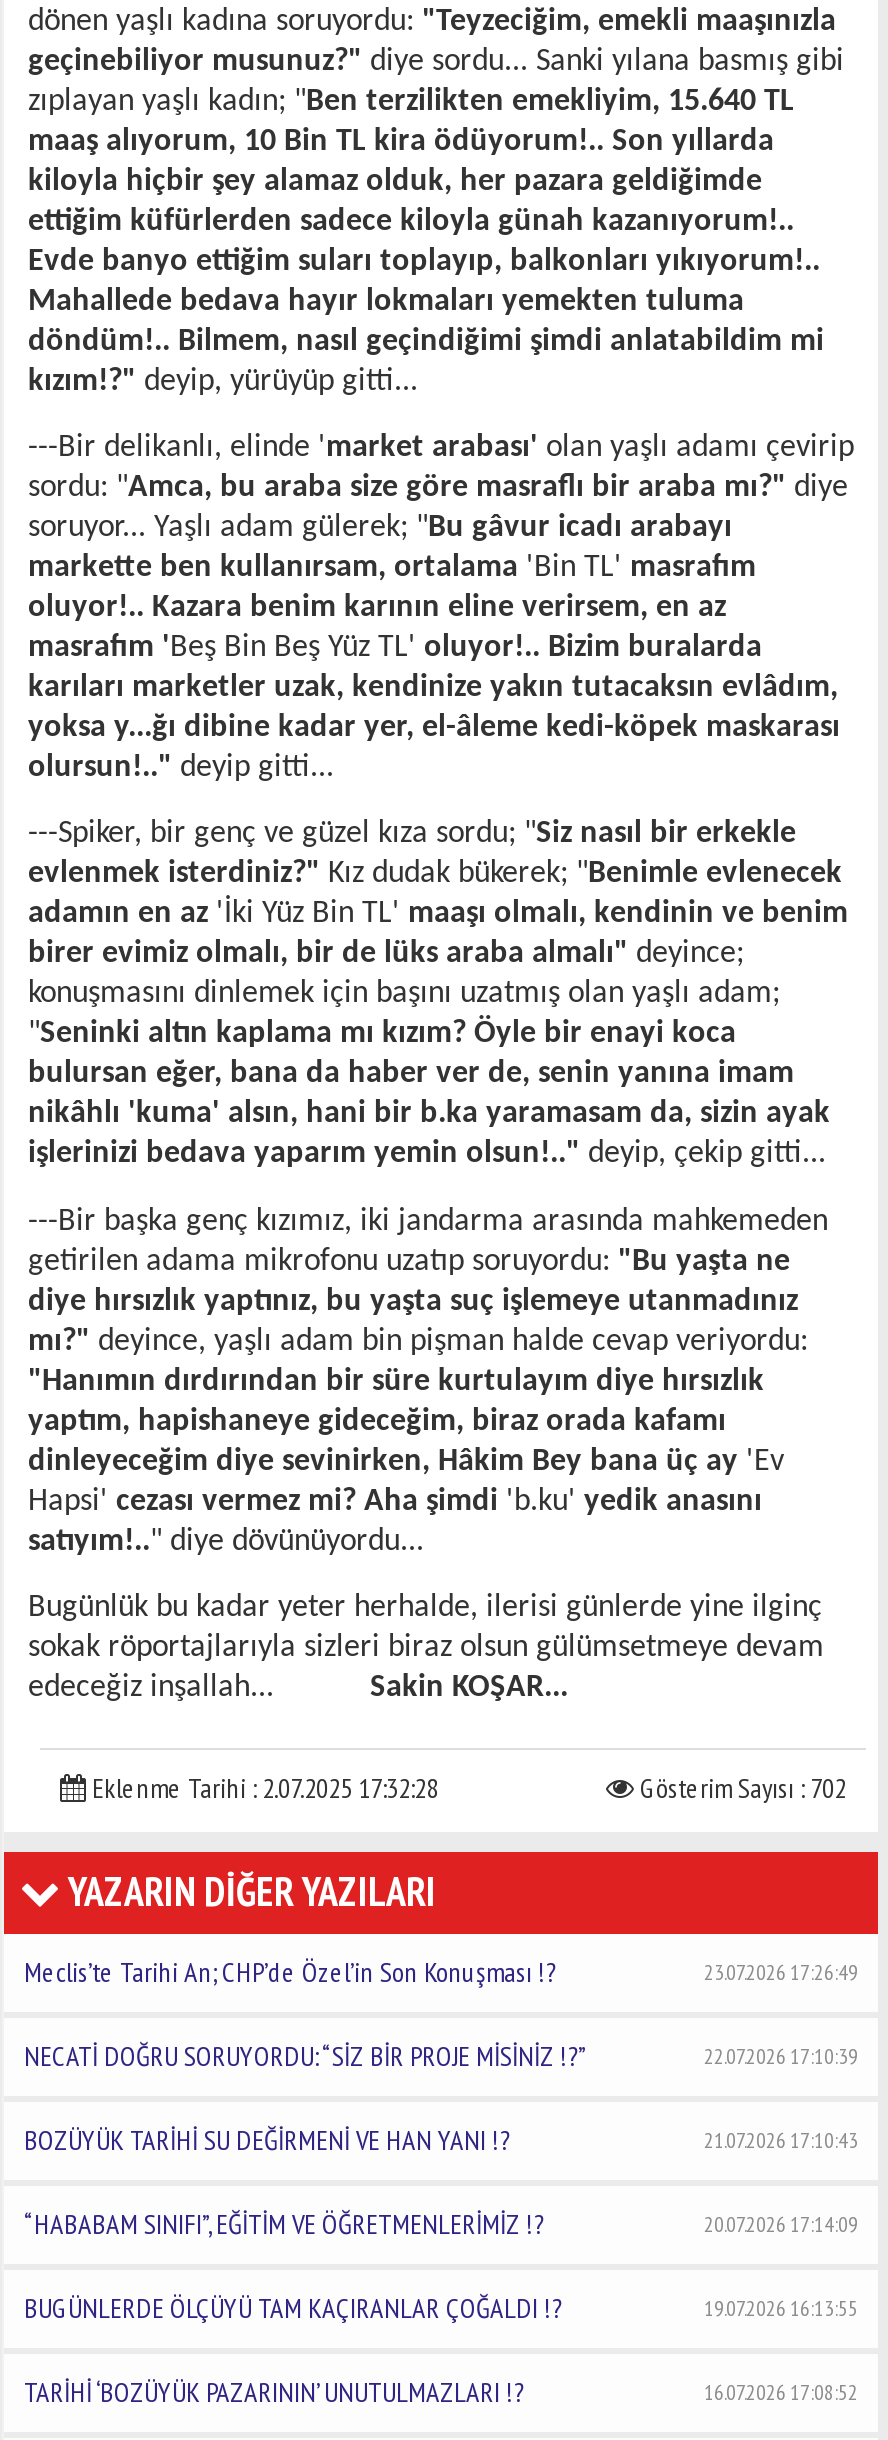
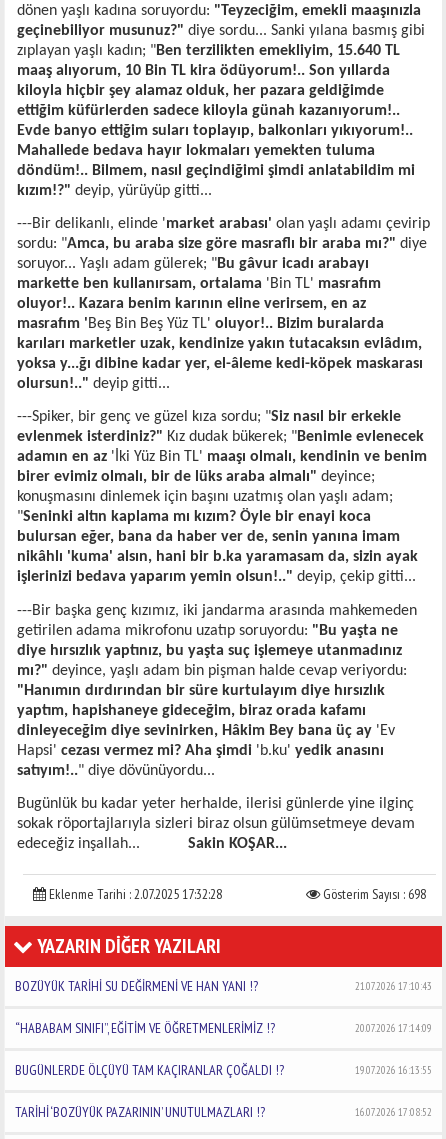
[634,1771,846,1807] Gösterim Sayısı : 702 -> [320,885,426,903] Gösterim Sayısı : 698
[24,1955,858,2075] Meclis’te Tarihi An; CHP’de Özel’in Son Konuşması !? | 23.07.2026 17:26:49 | NECATİ DOĞRU SORUYORDU: “SİZ BİR PROJE MİSİNİZ !?” | 22.07.2026 17:10:39 -> none

